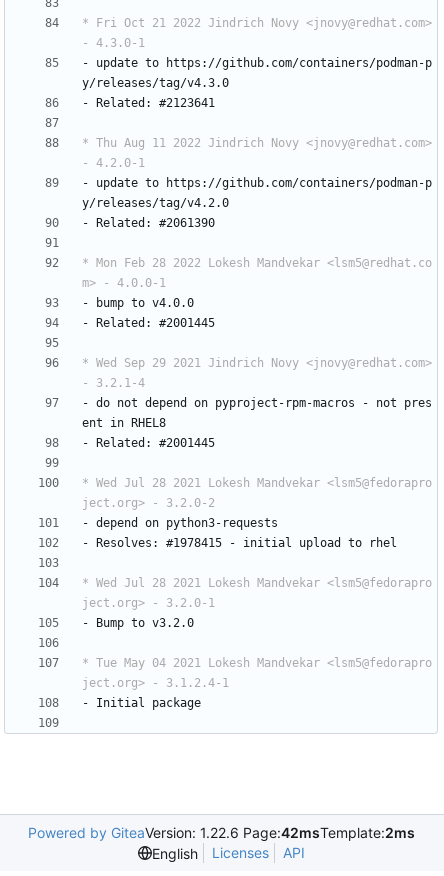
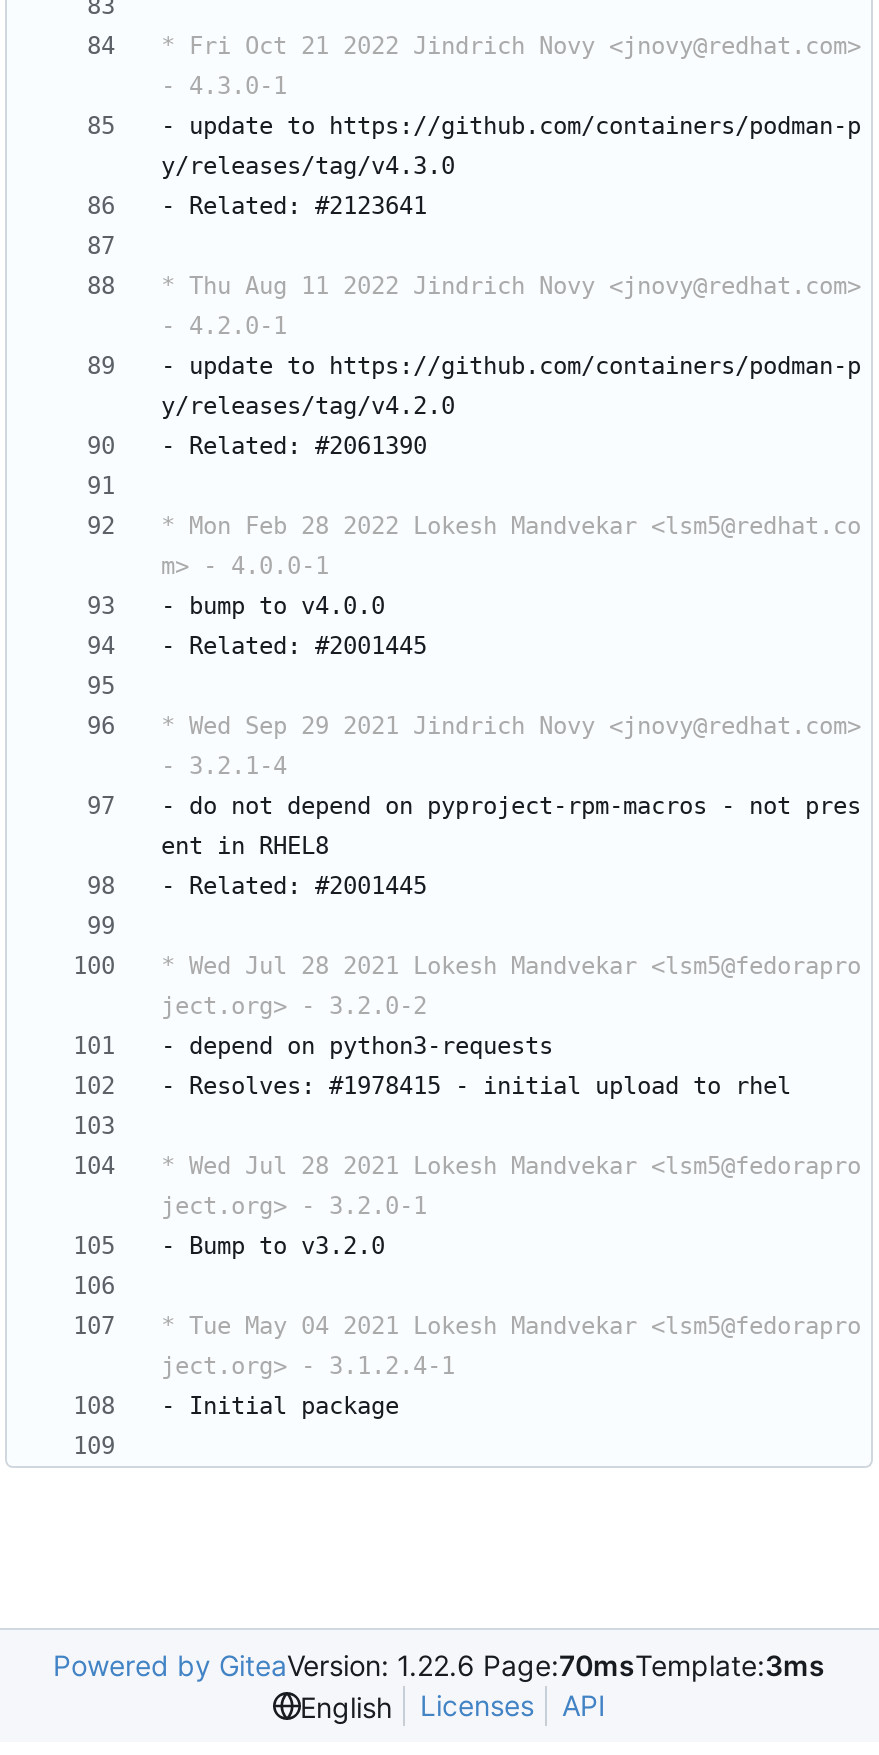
[27,824,414,841] Powered by GiteaVersion: 1.22.6 Page:42msTemplate:2ms -> [53,1649,825,1683] Powered by GiteaVersion: 1.22.6 Page:70msTemplate:3ms

